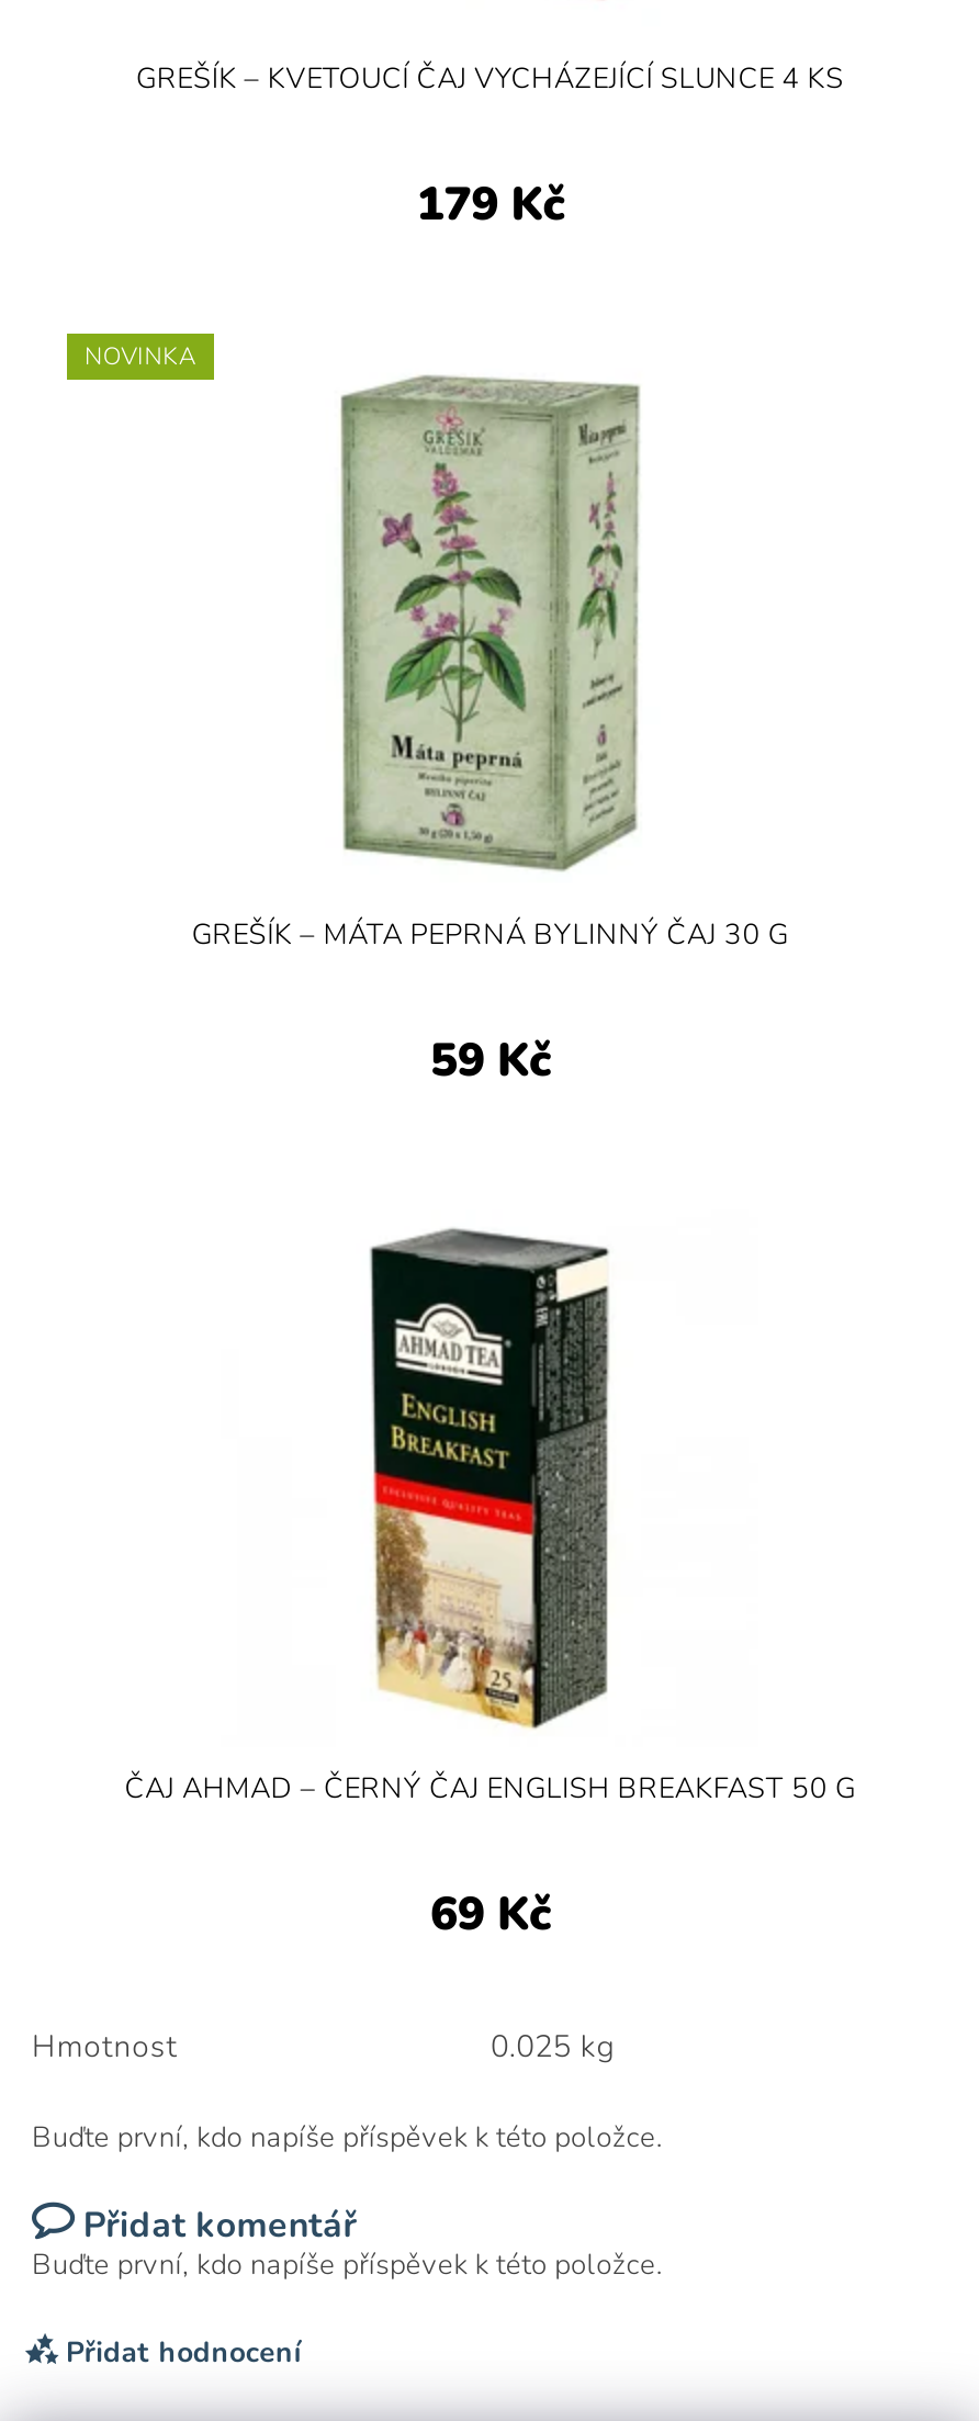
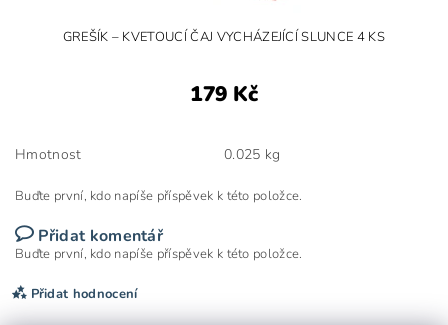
[85,340,197,373] NOVINKA -> none
[192,373,788,1090] [image] | GREŠÍK – MÁTA PEPRNÁ BYLINNÝ ČAJ 30 G | 59 Kč -> none
[124,1229,856,1944] [image] | ČAJ AHMAD – ČERNÝ ČAJ ENGLISH BREAKFAST 50 G | 69 Kč -> none

